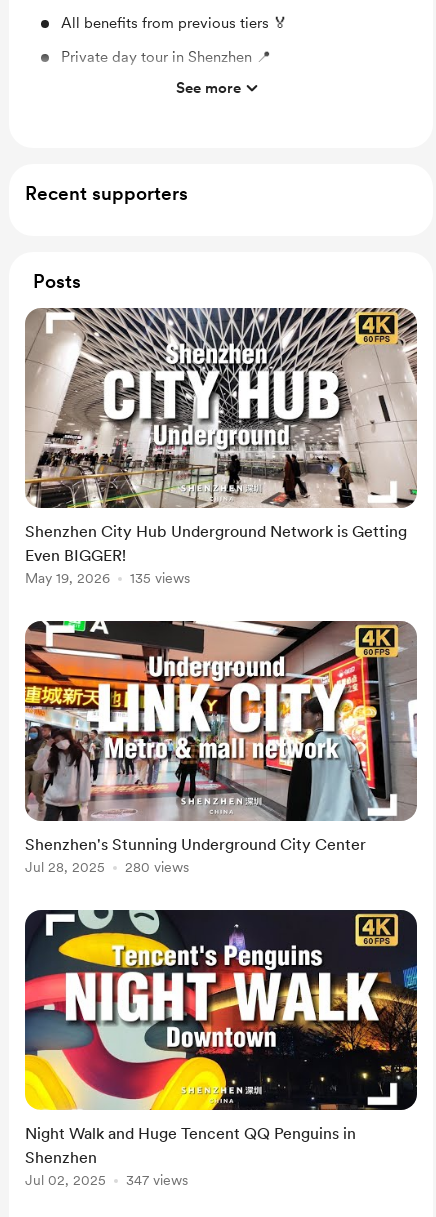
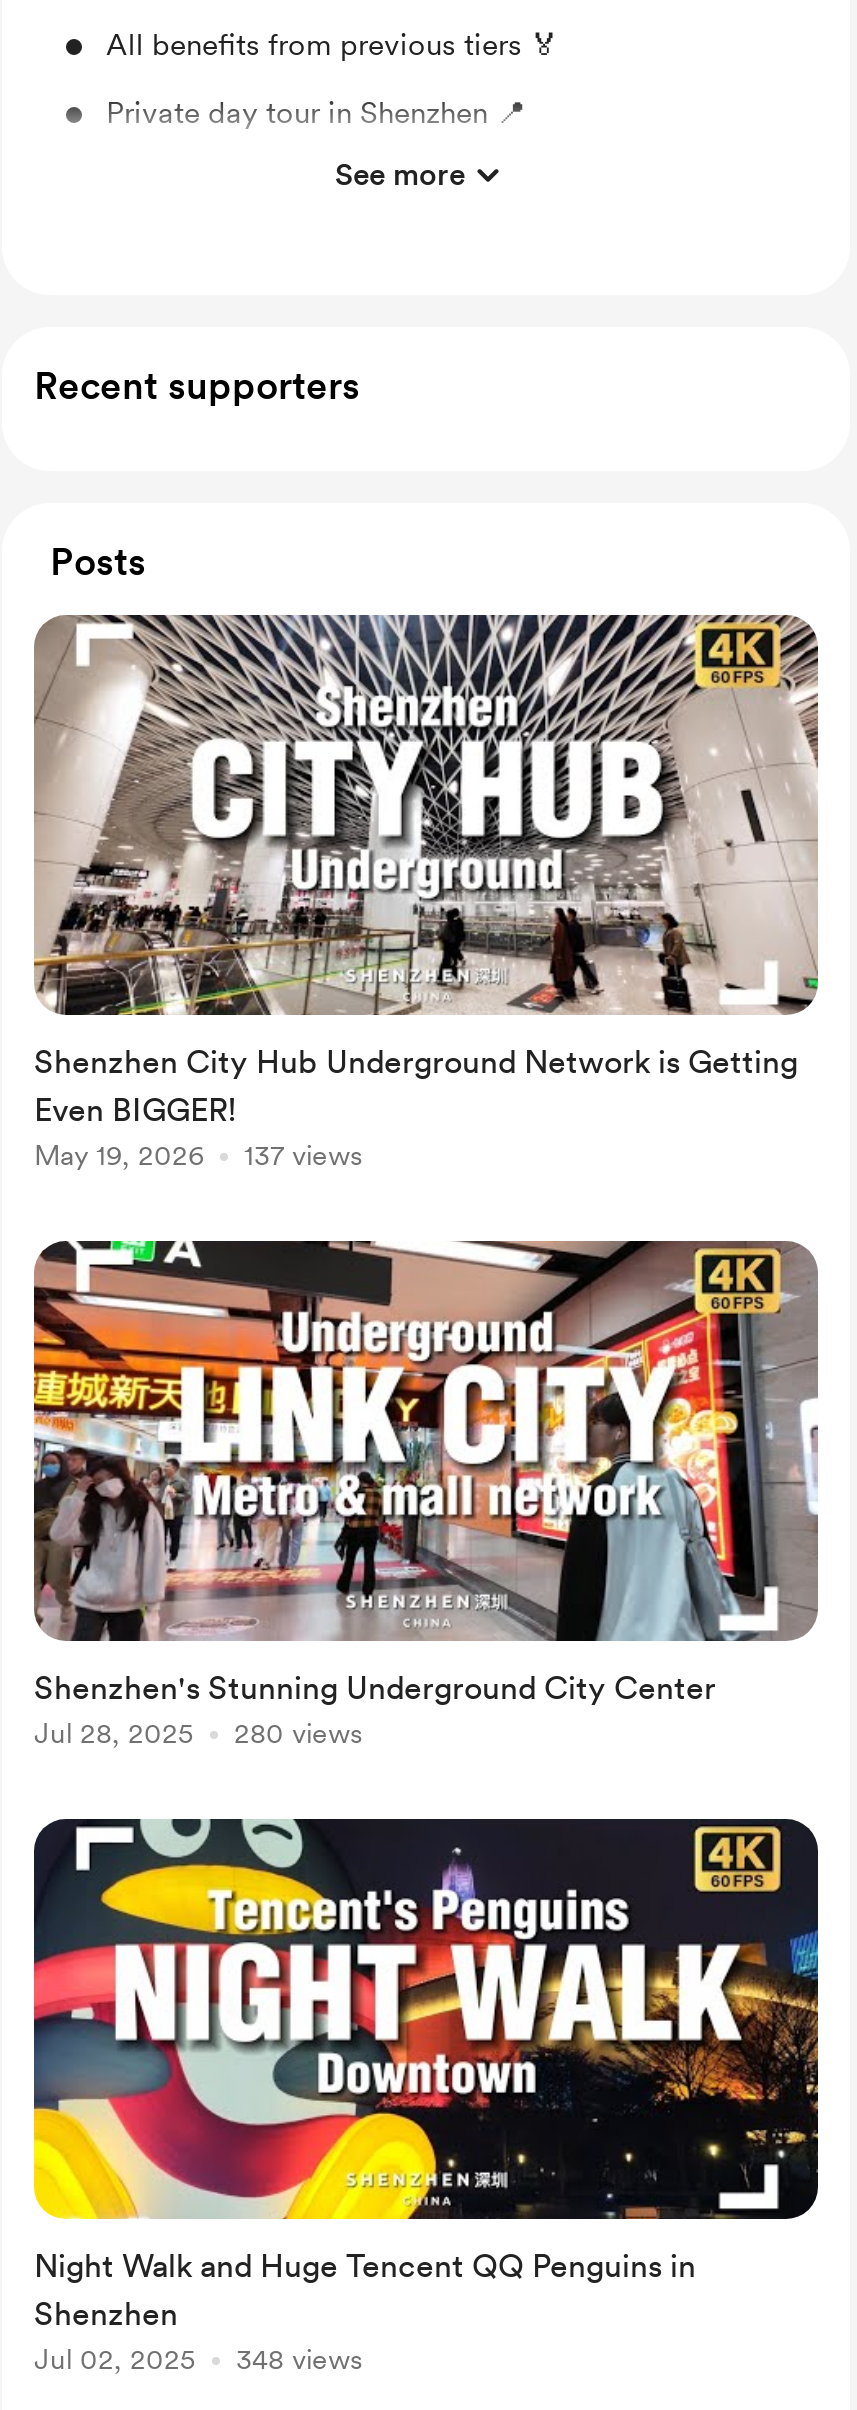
[25,570,190,586] May 19, 2026 135 views -> [34,1139,362,1171] May 19, 2026 137 views
[25,1172,188,1188] Jul 02, 2025 347 views -> [34,2343,362,2375] Jul 02, 2025 348 views

